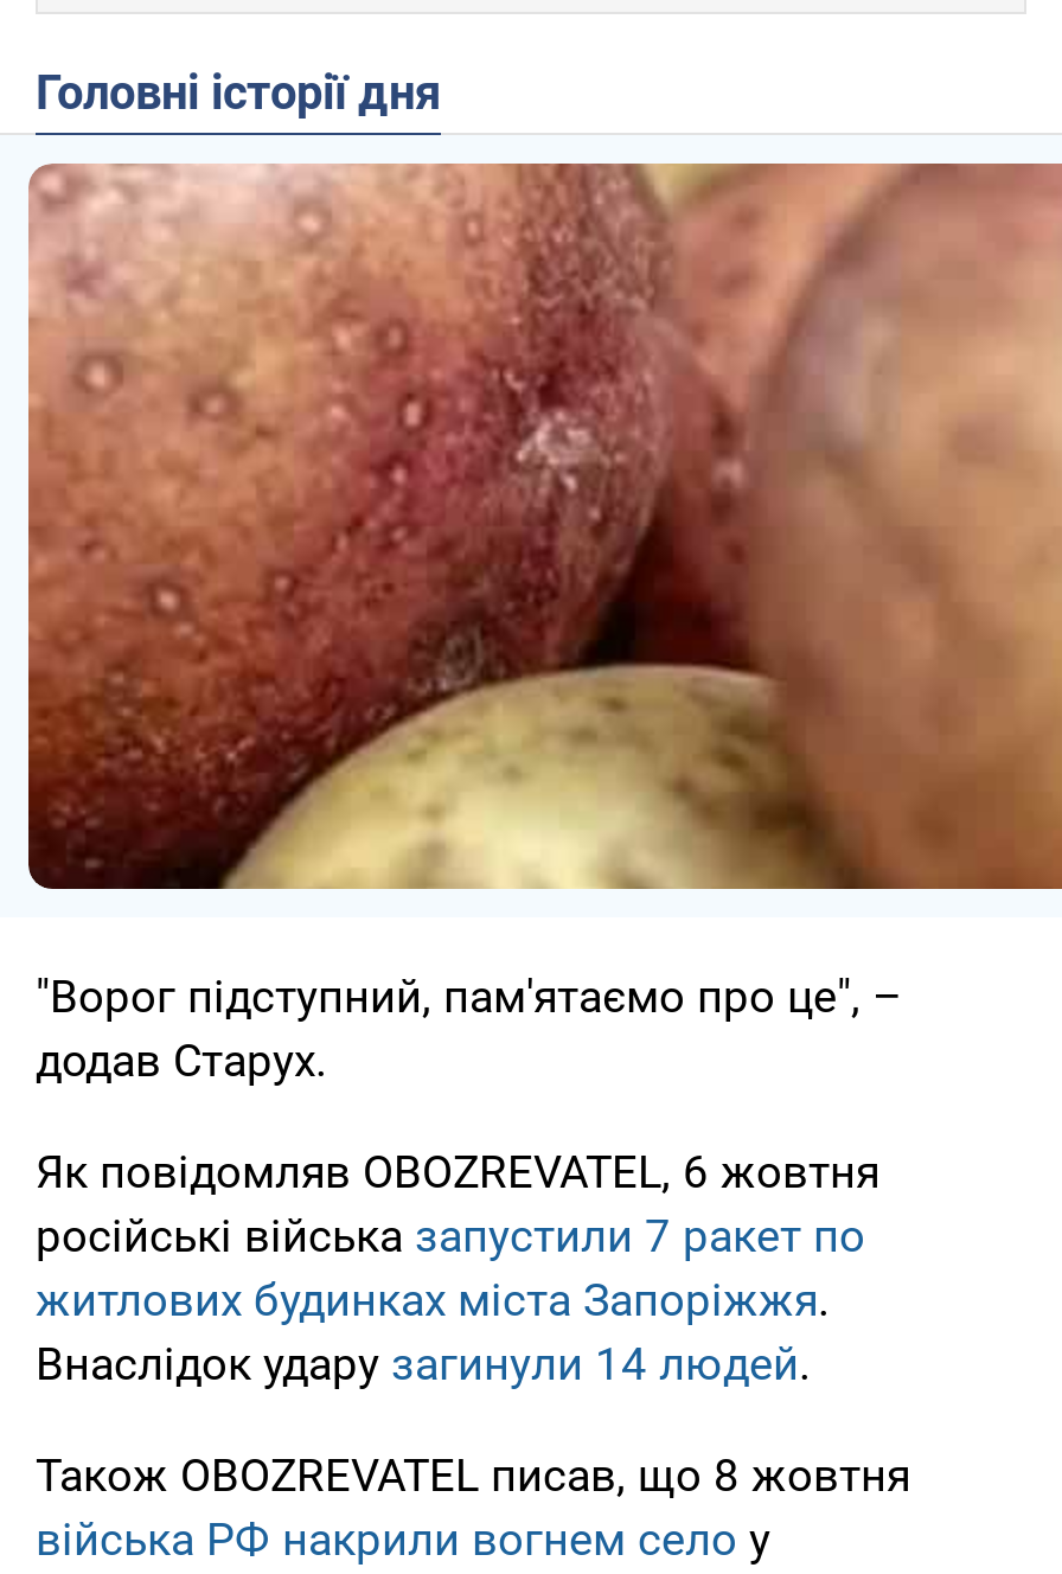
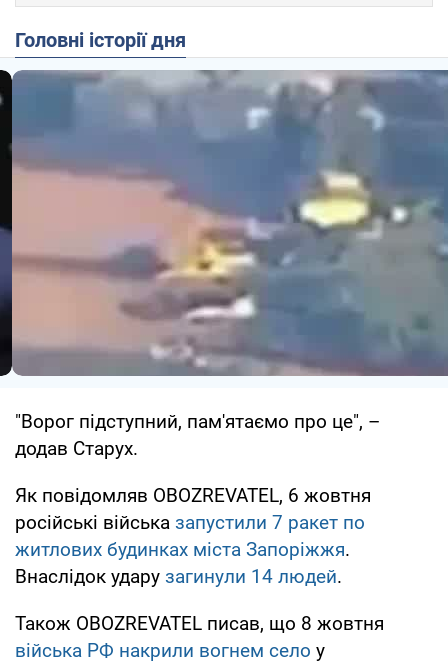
[7,161,1055,891] [image] -> [3,69,445,377] [image]

